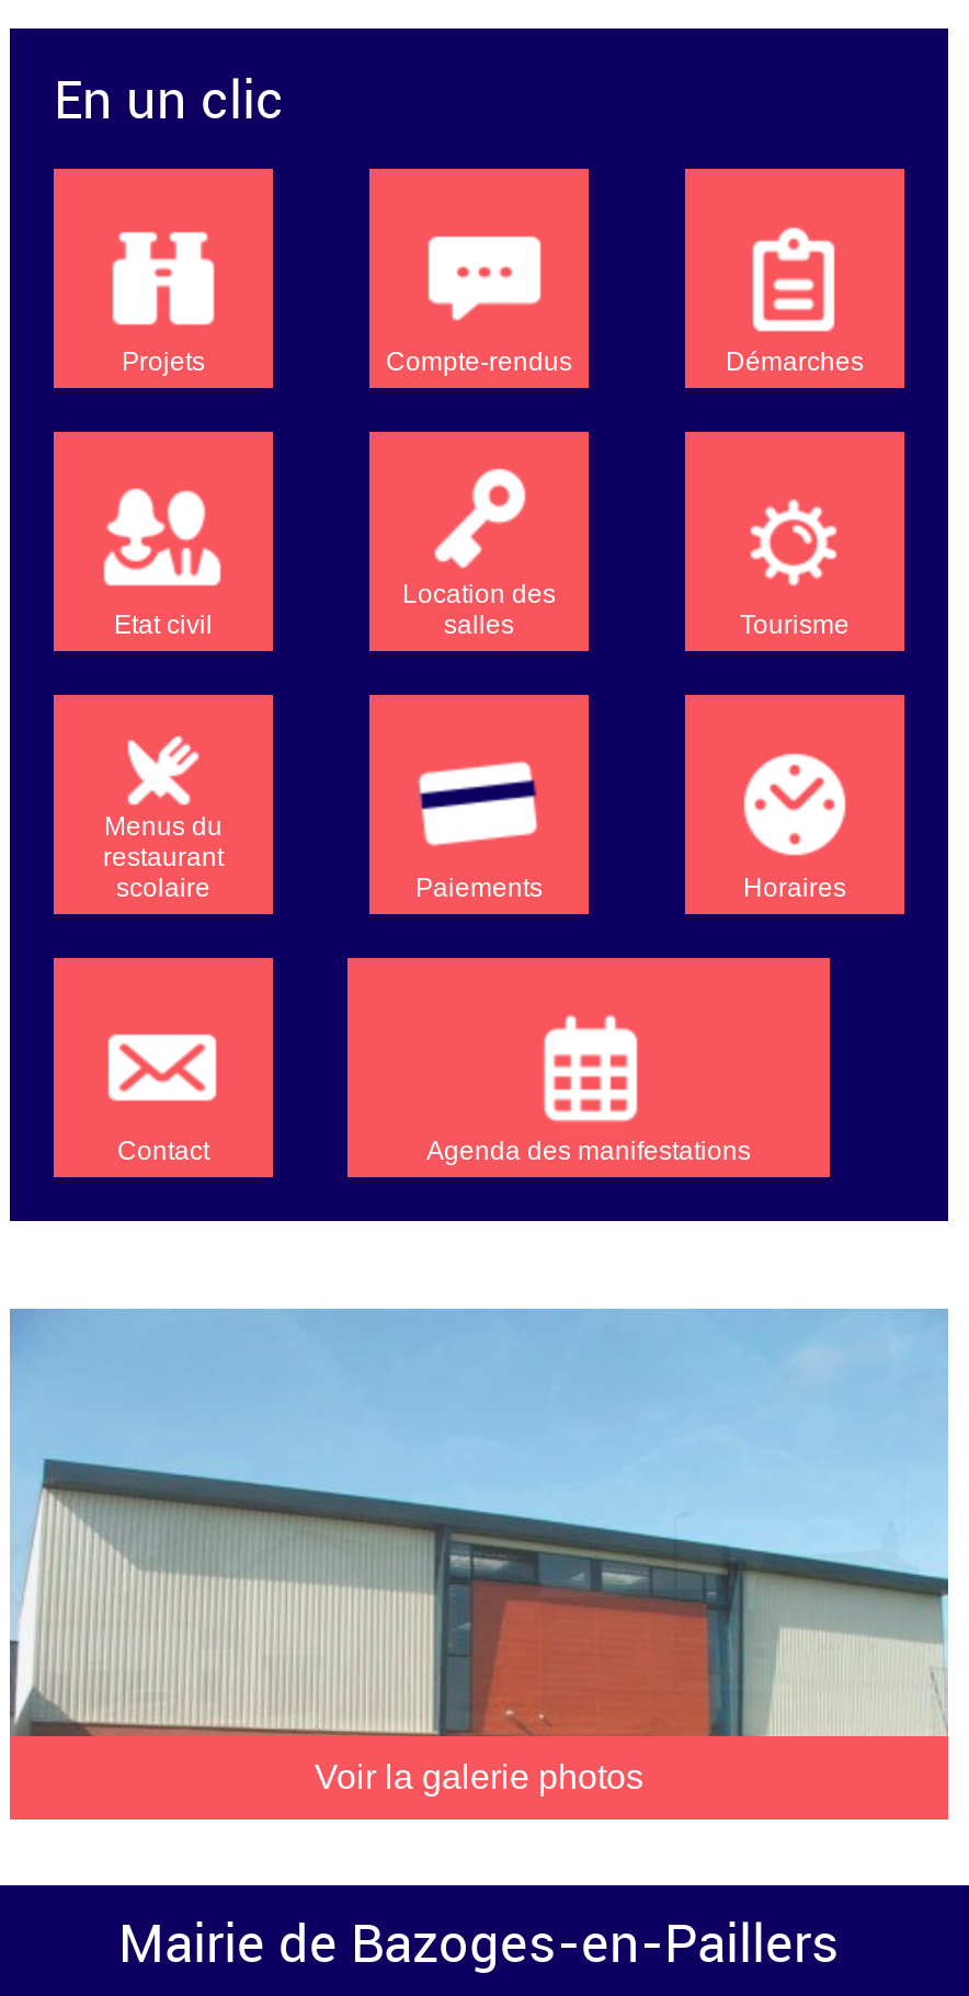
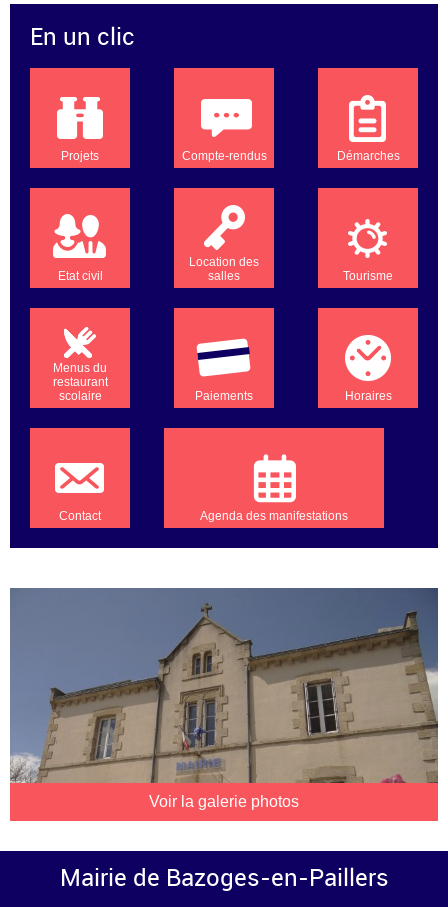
[10,1309,948,1738] [image] -> [10,587,439,784] [image]

